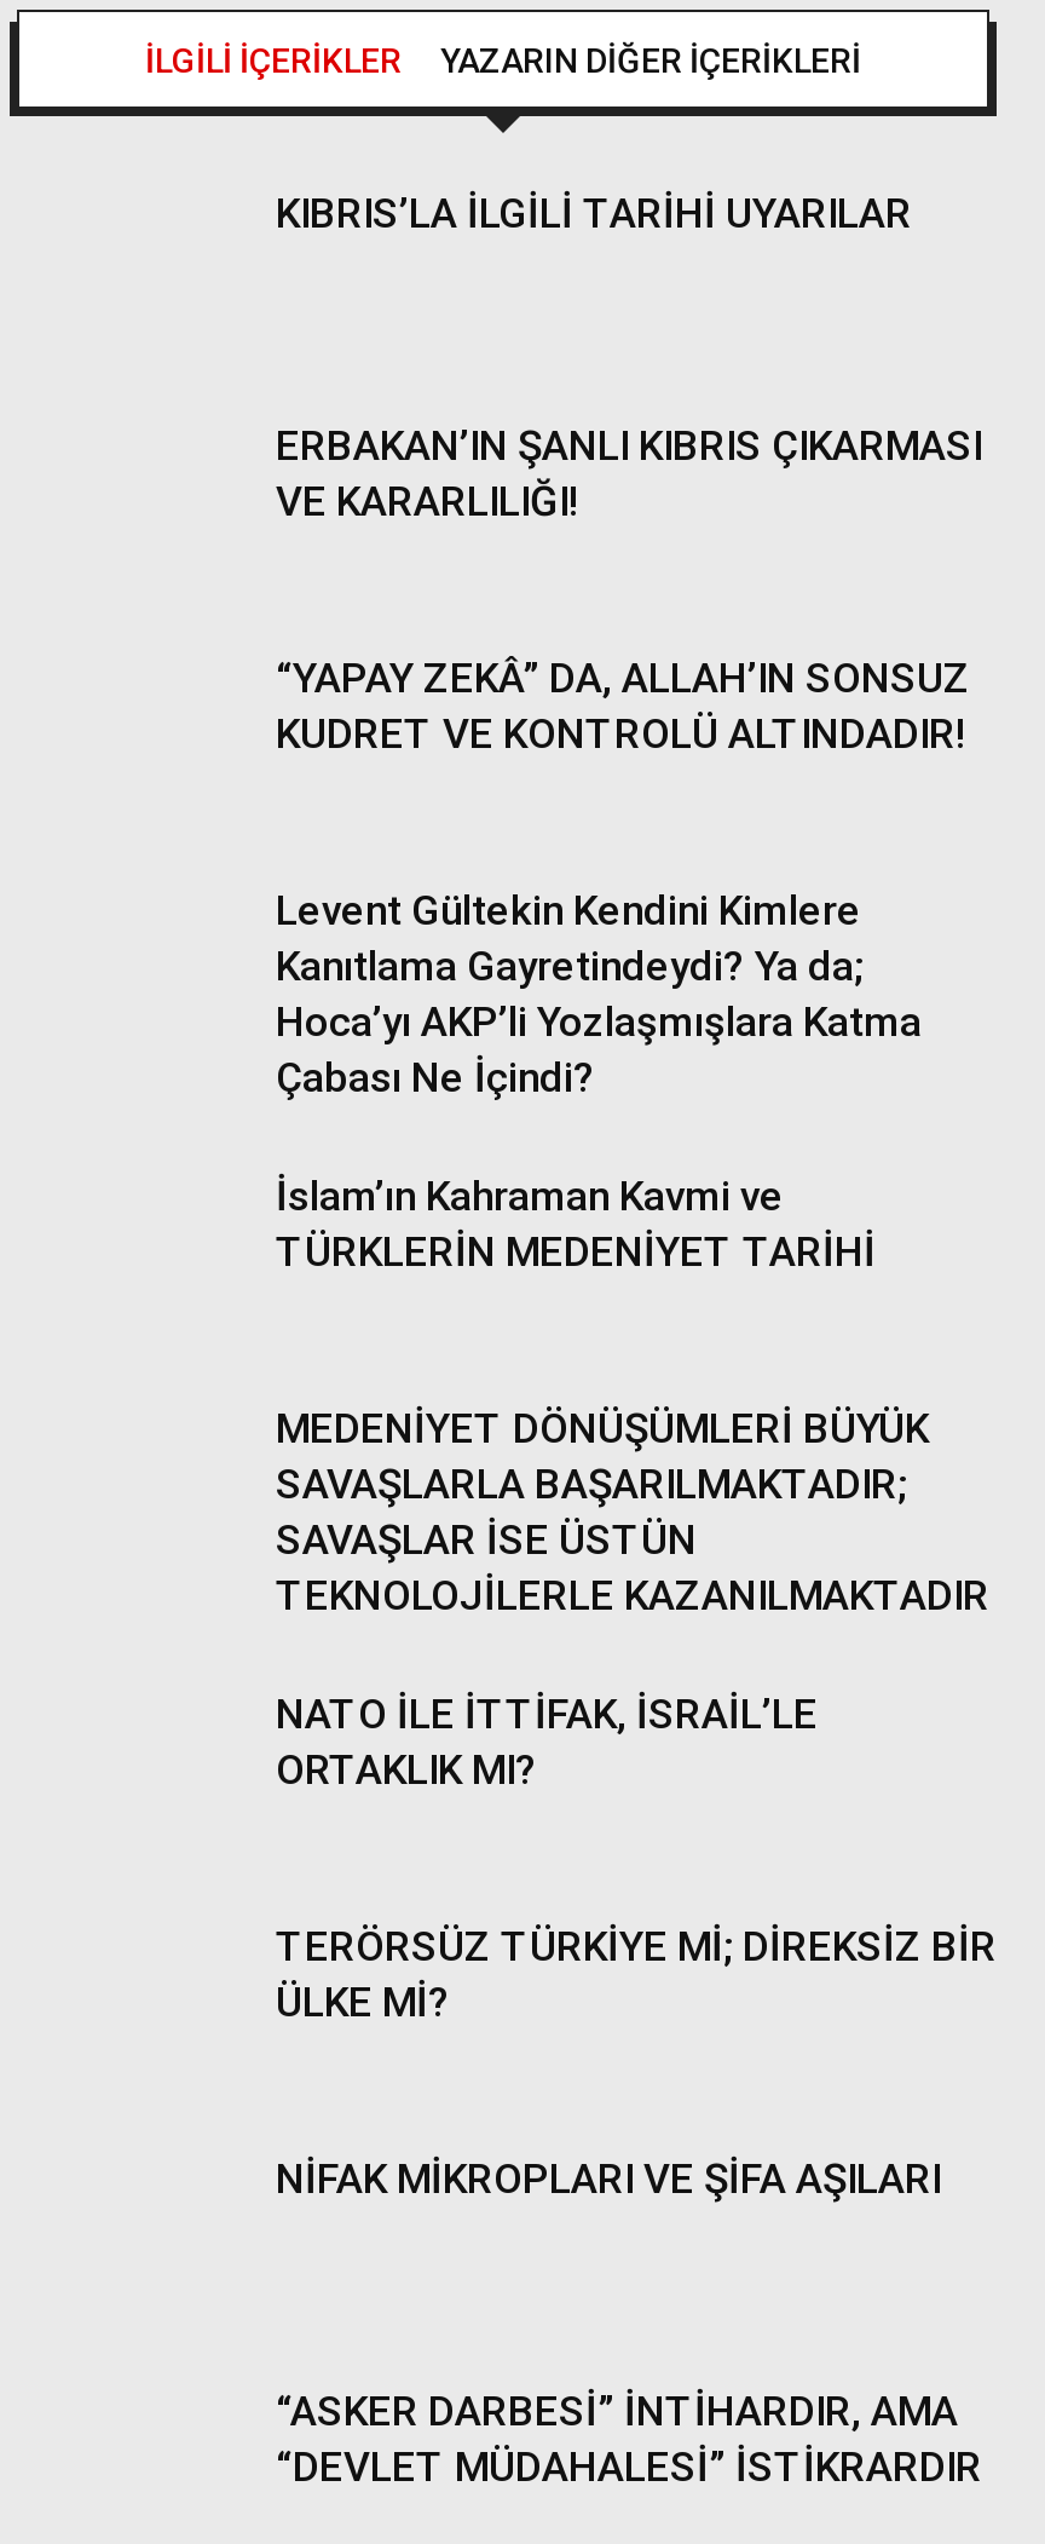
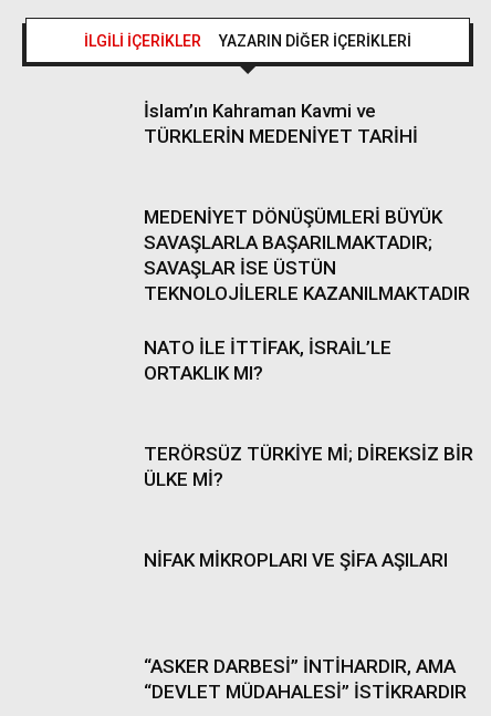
[276,188,912,236] KIBRIS’LA İLGİLİ TARİHİ UYARILAR -> none
[276,420,982,524] ERBAKAN’IN ŞANLI KIBRIS ÇIKARMASI | VE KARARLILIĞI! -> none
[276,652,970,756] “YAPAY ZEKÂ” DA, ALLAH’IN SONSUZ | KUDRET VE KONTROLÜ ALTINDADIR! -> none
[276,885,922,1100] Levent Gültekin Kendini Kimlere | Kanıtlama Gayretindeydi? Ya da; | Hoca’yı AKP’li Yozlaşmışlara Katma | Çabası Ne İçindi? -> none

